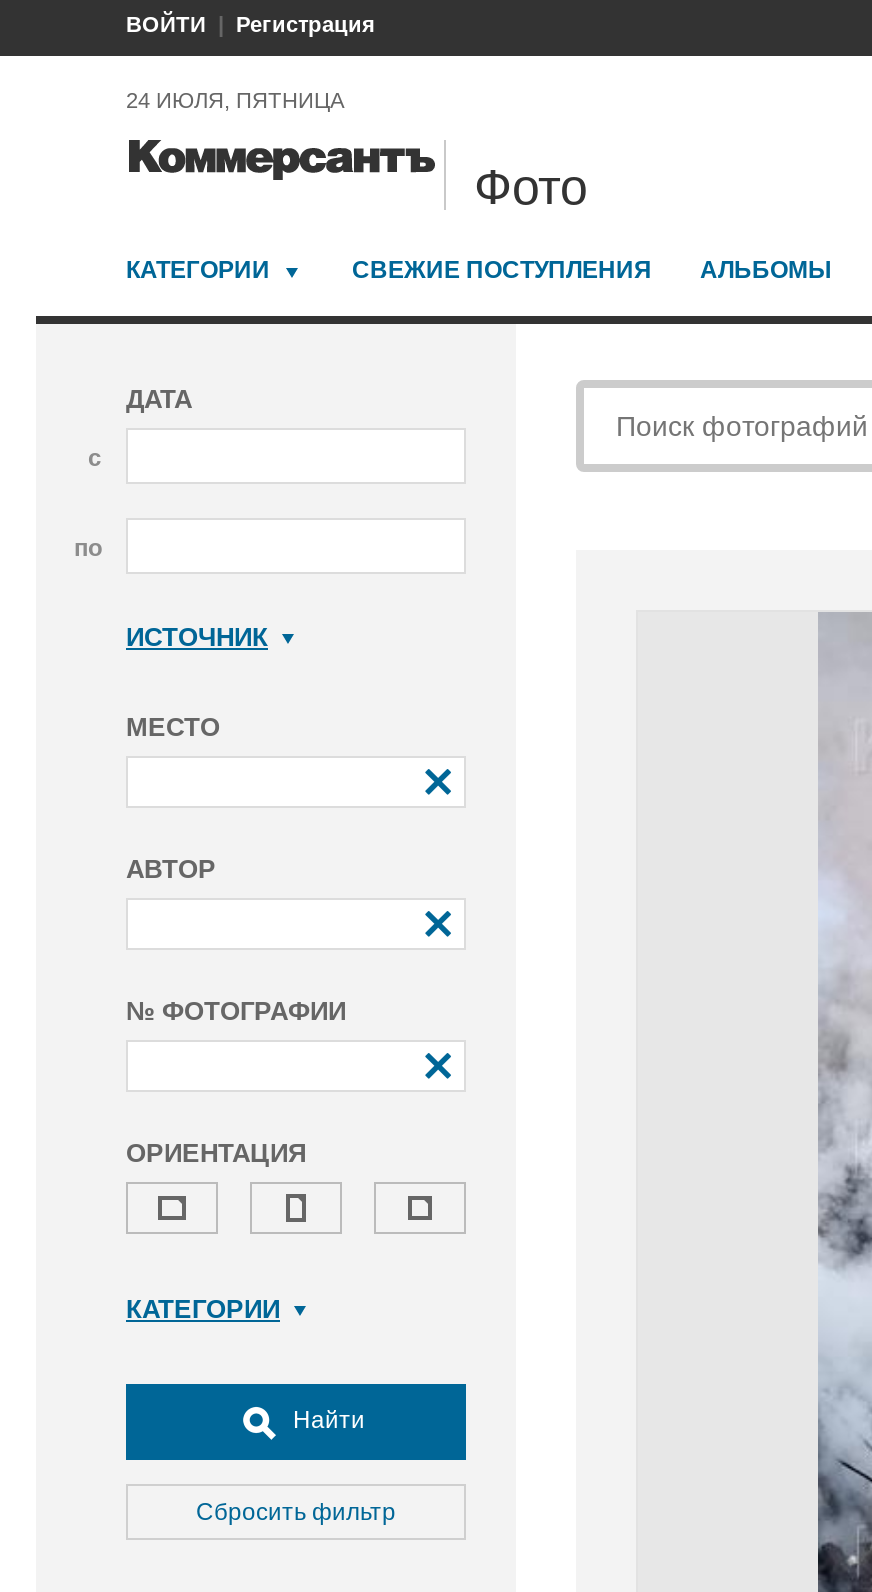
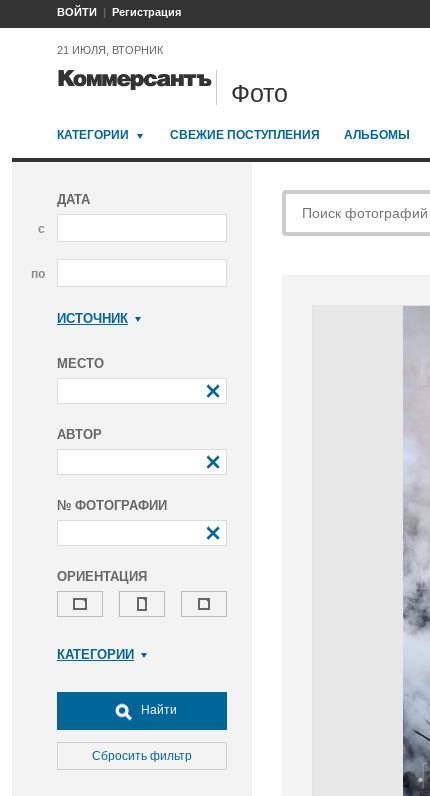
[126,88,344,112] 24 ИЮЛЯ, ПЯТНИЦА -> [57,44,163,56] 21 ИЮЛЯ, ВТОРНИК

